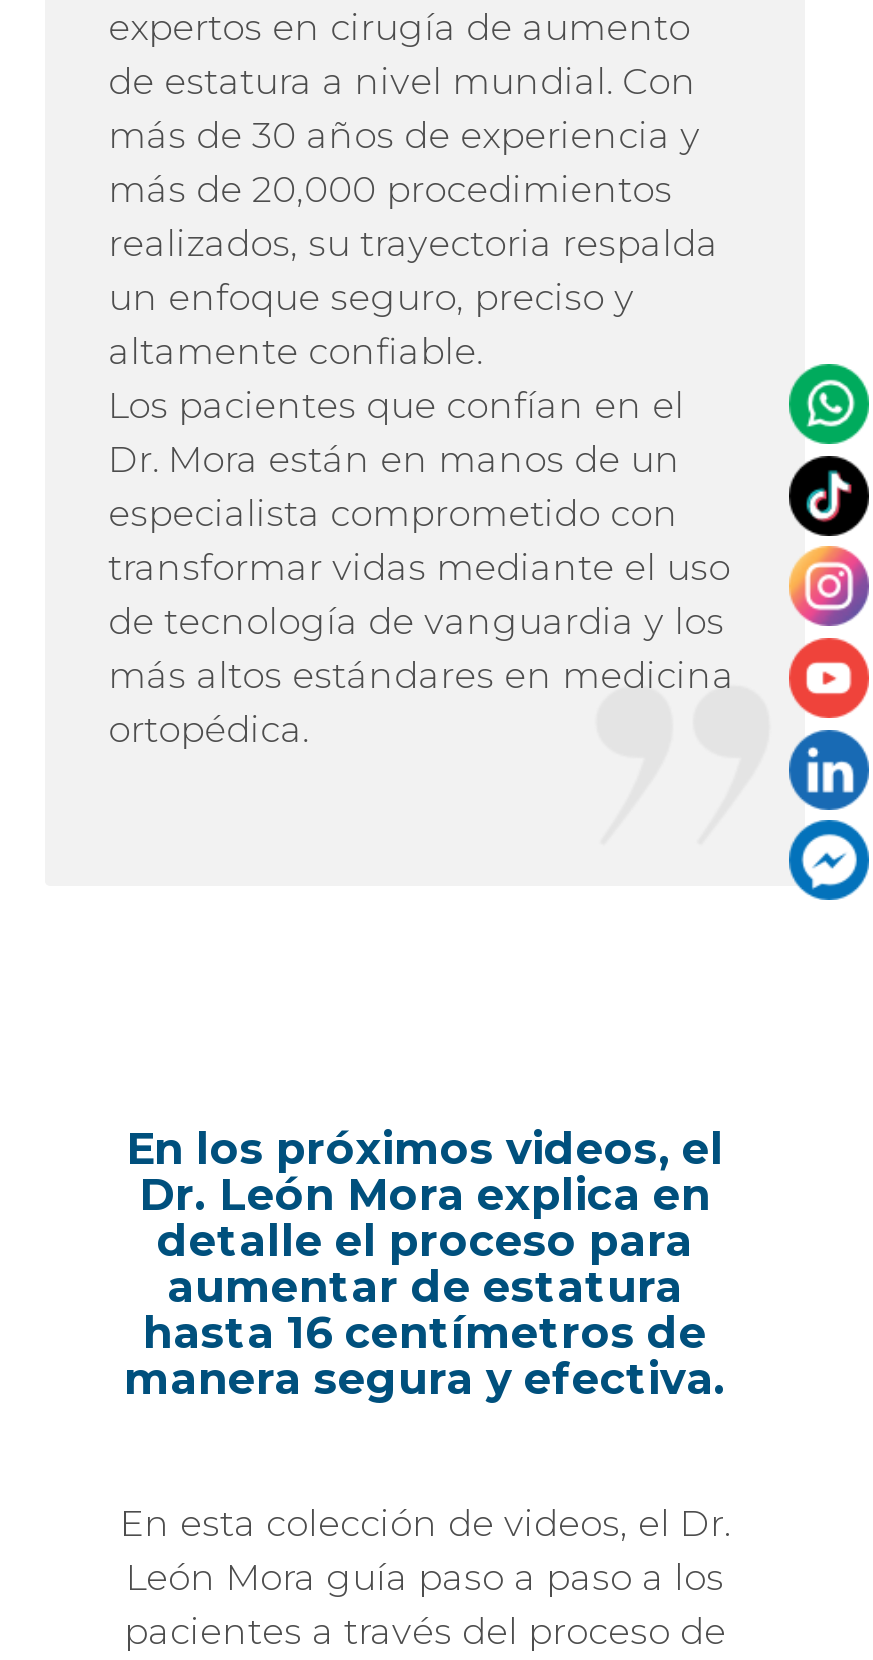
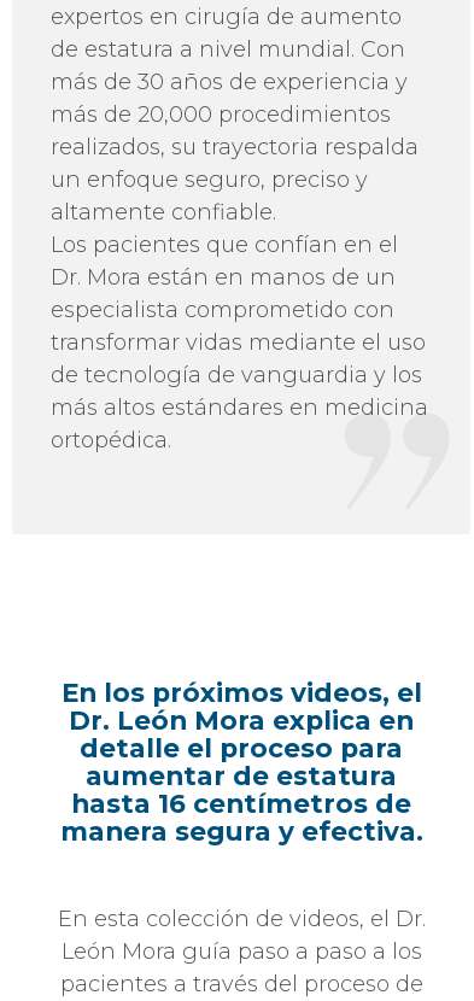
[787,362,867,902] [image] -> none

